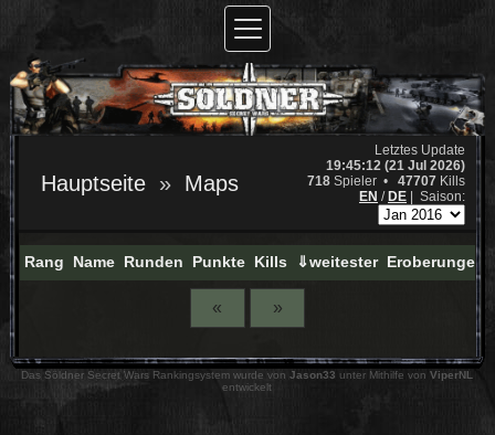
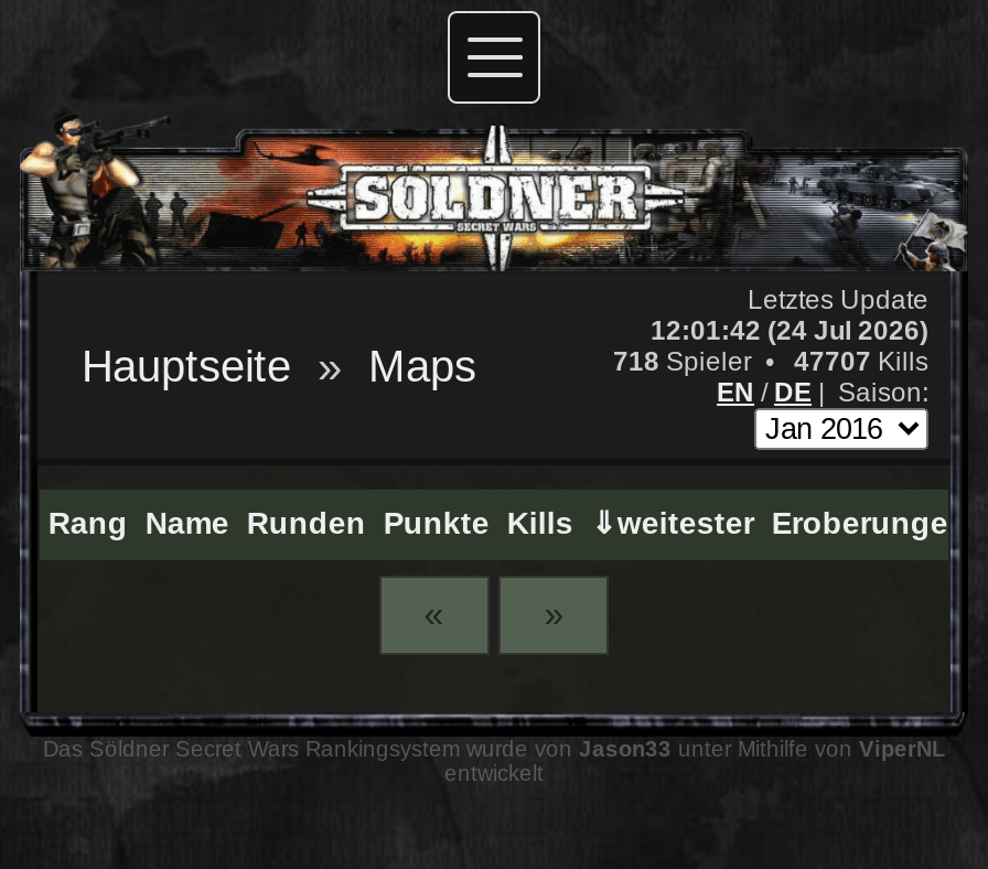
[326,157,465,173] 19:45:12 (21 Jul 2026) -> [651,315,928,345] 12:01:42 (24 Jul 2026)

